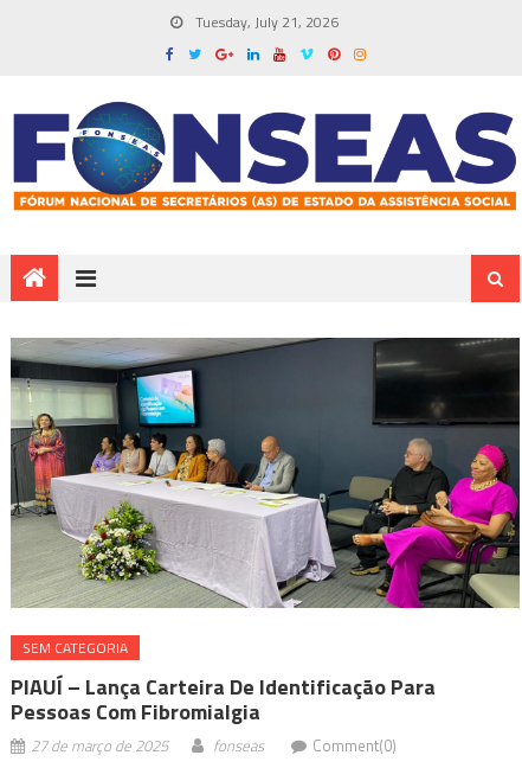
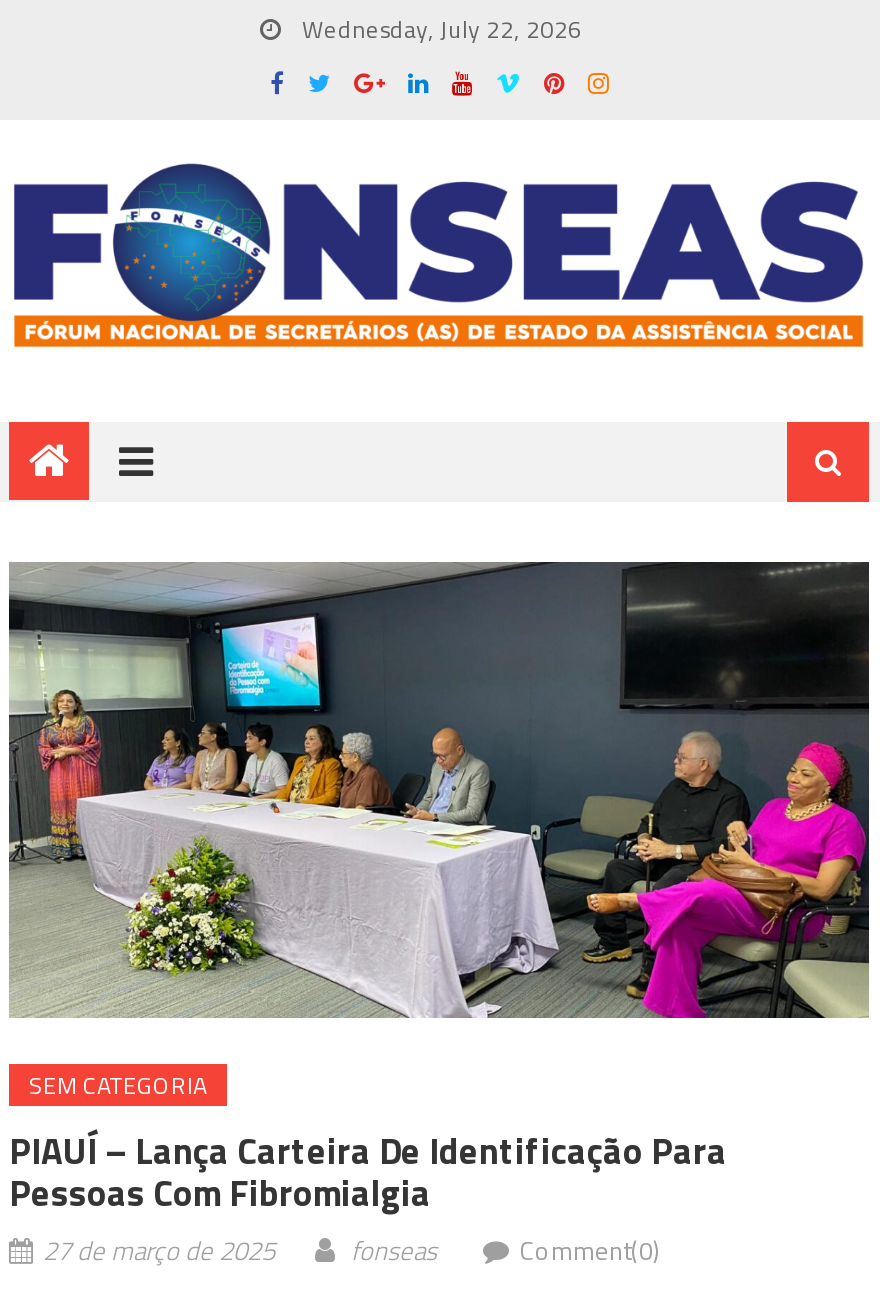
[192,11,339,33] Tuesday, July 21, 2026 -> [296,10,582,48] Wednesday, July 22, 2026

